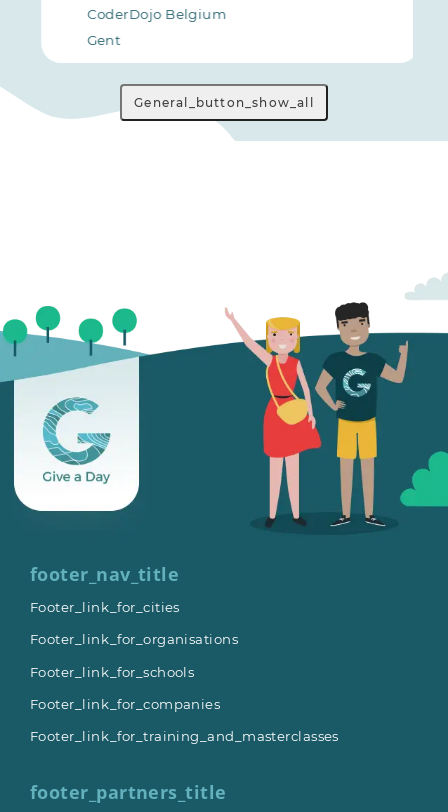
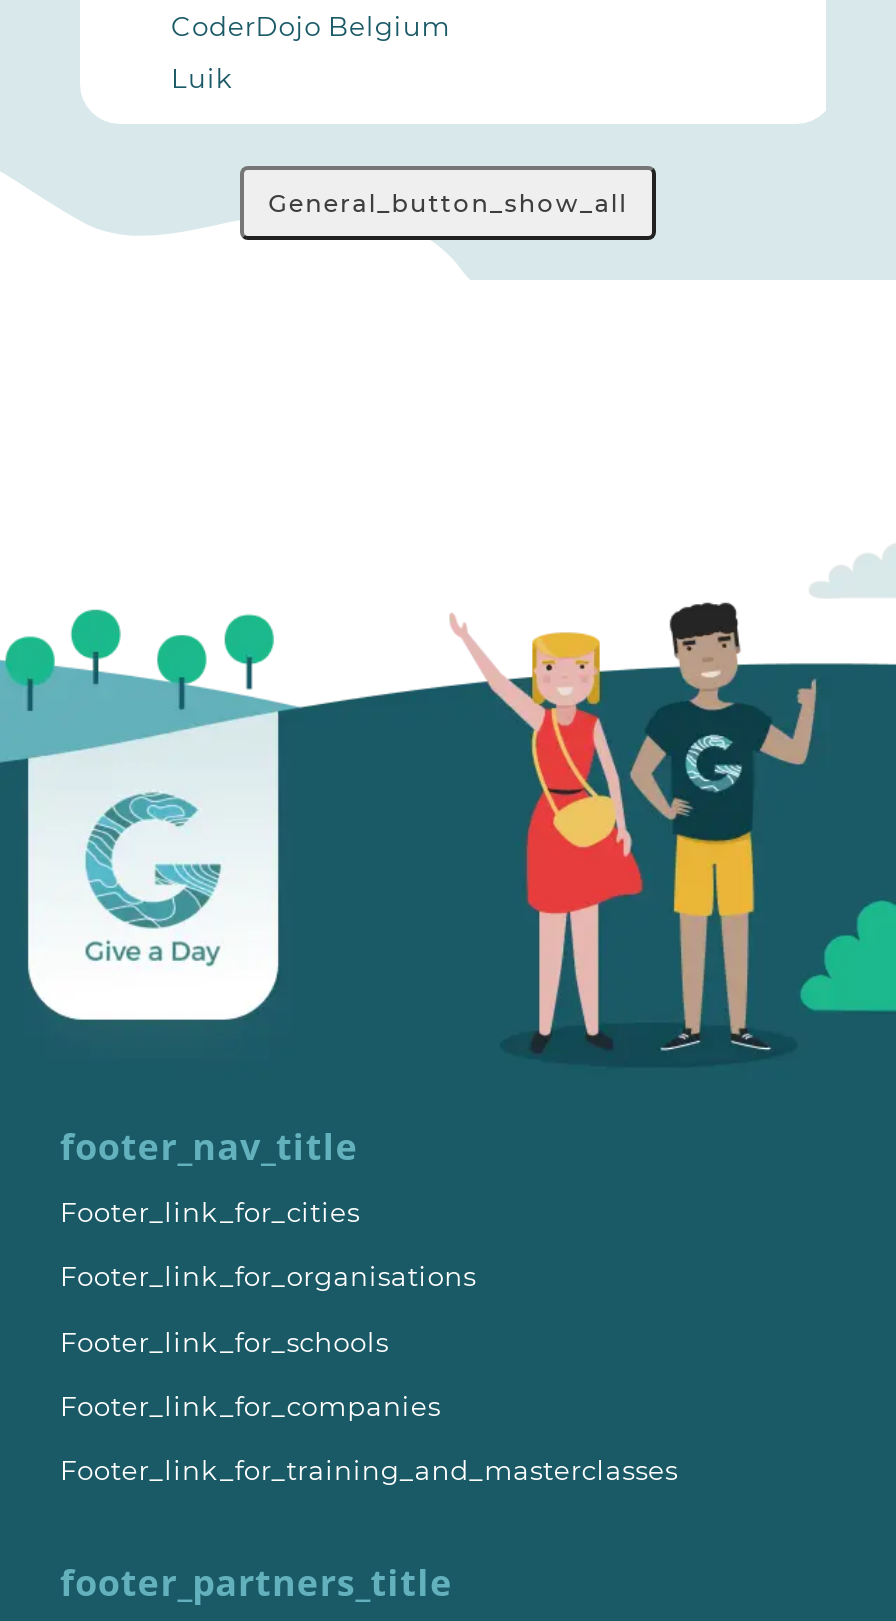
[85,32,119,48] Gent -> [171,61,233,93] Luik

